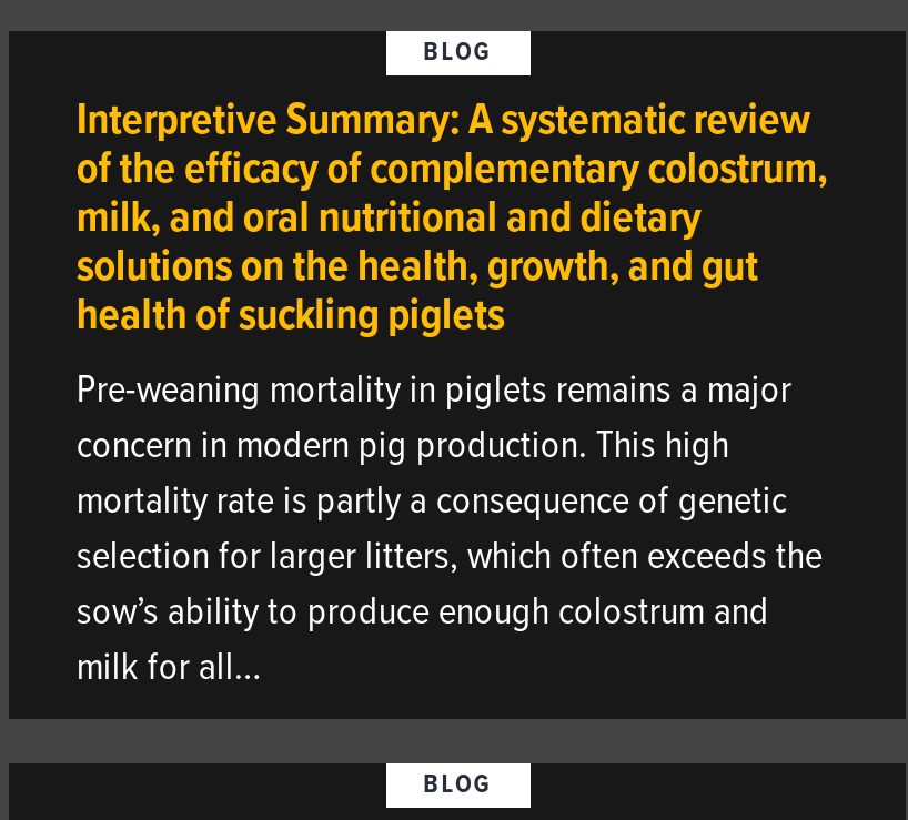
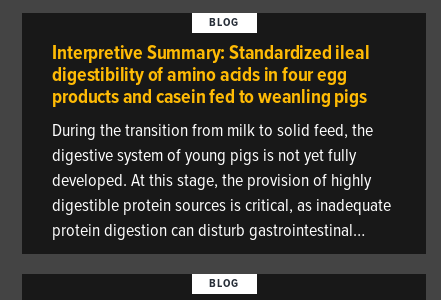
[76,93,828,695] Interpretive Summary: A systematic review | of the efficacy of complementary colostrum, | milk, and oral nutritional and dietary | solutions on the health, growth, and gut | health of suckling piglets | Pre-weaning mortality in piglets remains a major | concern in modern pig production. This high | mortality rate is partly a consequence of genetic | selection for larger litters, which often exceeds the | sow’s ability to produce enough colostrum and | milk for all… -> [52,41,391,243] Interpretive Summary: Standardized ileal | digestibility of amino acids in four egg | products and casein fed to weanling pigs | During the transition from milk to solid feed, the | digestive system of young pigs is not yet fully | developed. At this stage, the provision of highly | digestible protein sources is critical, as inadequate | protein digestion can disturb gastrointestinal…

